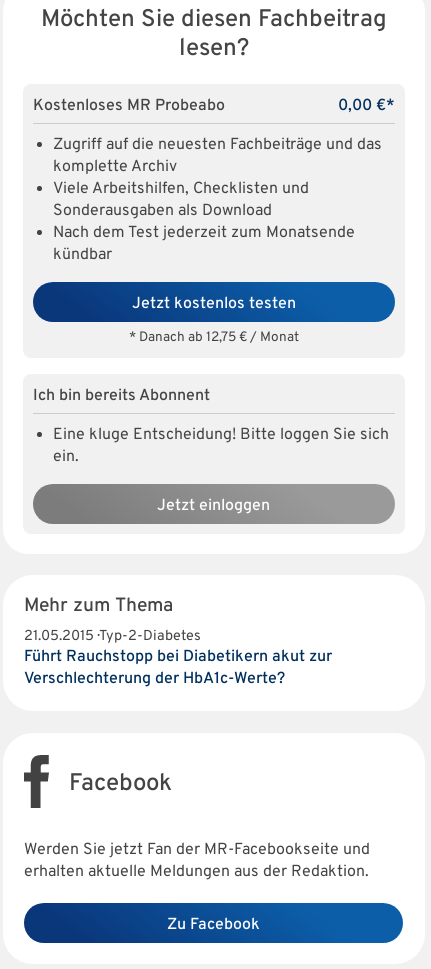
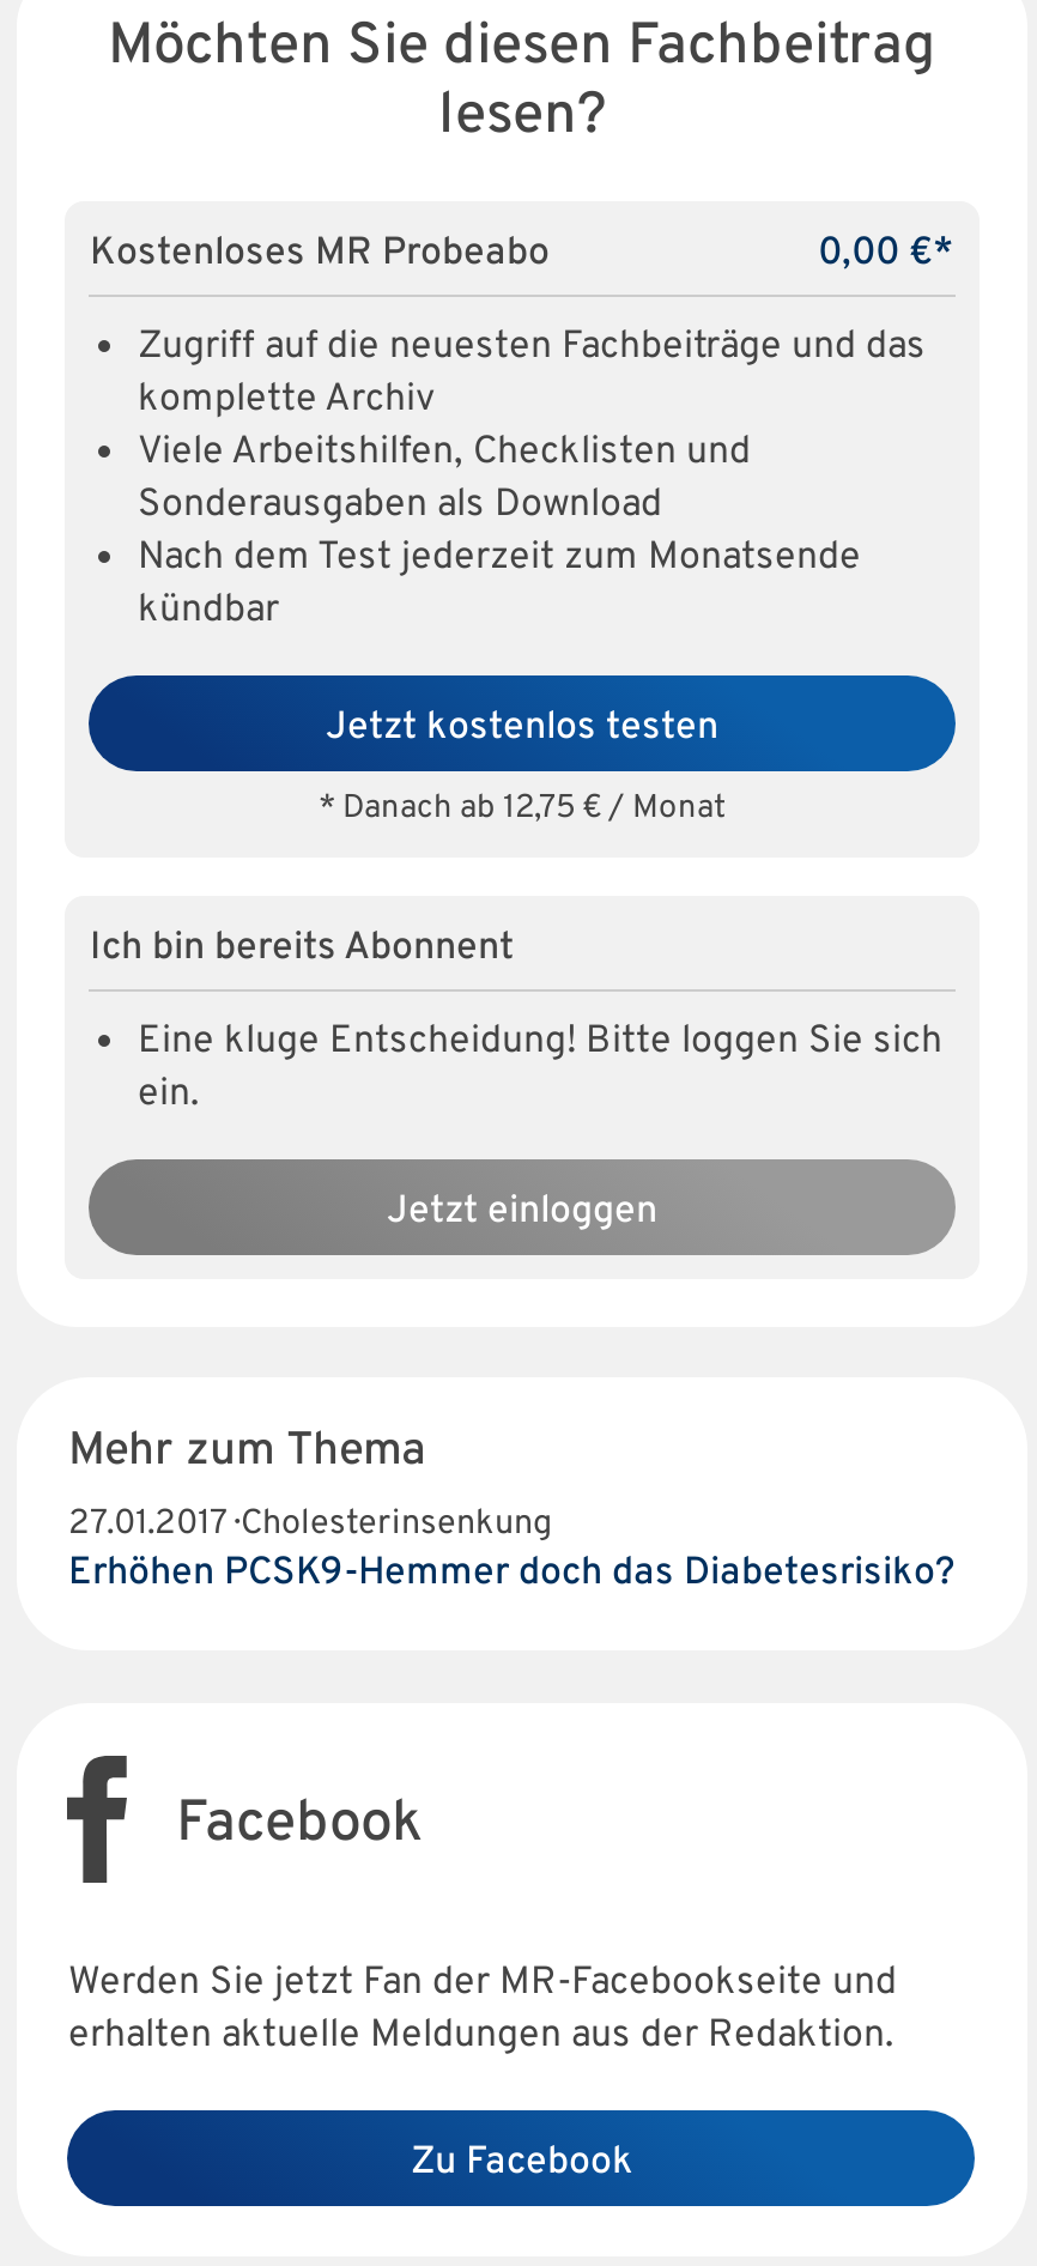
[24,627,332,689] 21.05.2015 · Typ-2-Diabetes | Führt Rauchstopp bei Diabetikern akut zur | Verschlechterung der HbA1c-Werte? -> [68,1503,954,1599] 27.01.2017 · Cholesterinsenkung | Erhöhen PCSK9-Hemmer doch das Diabetesrisiko?

